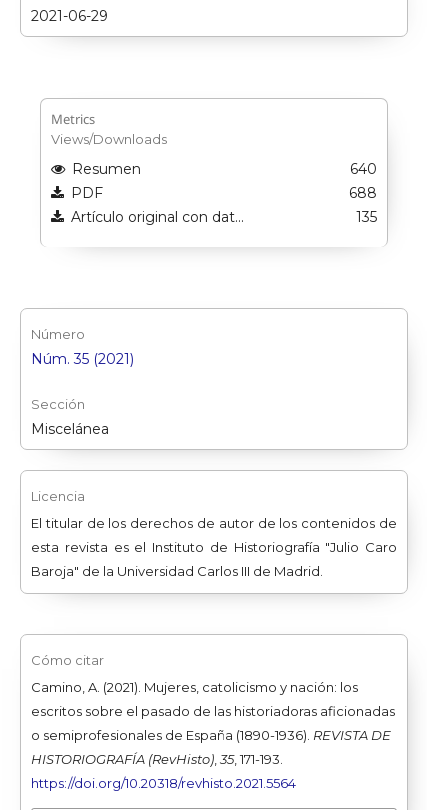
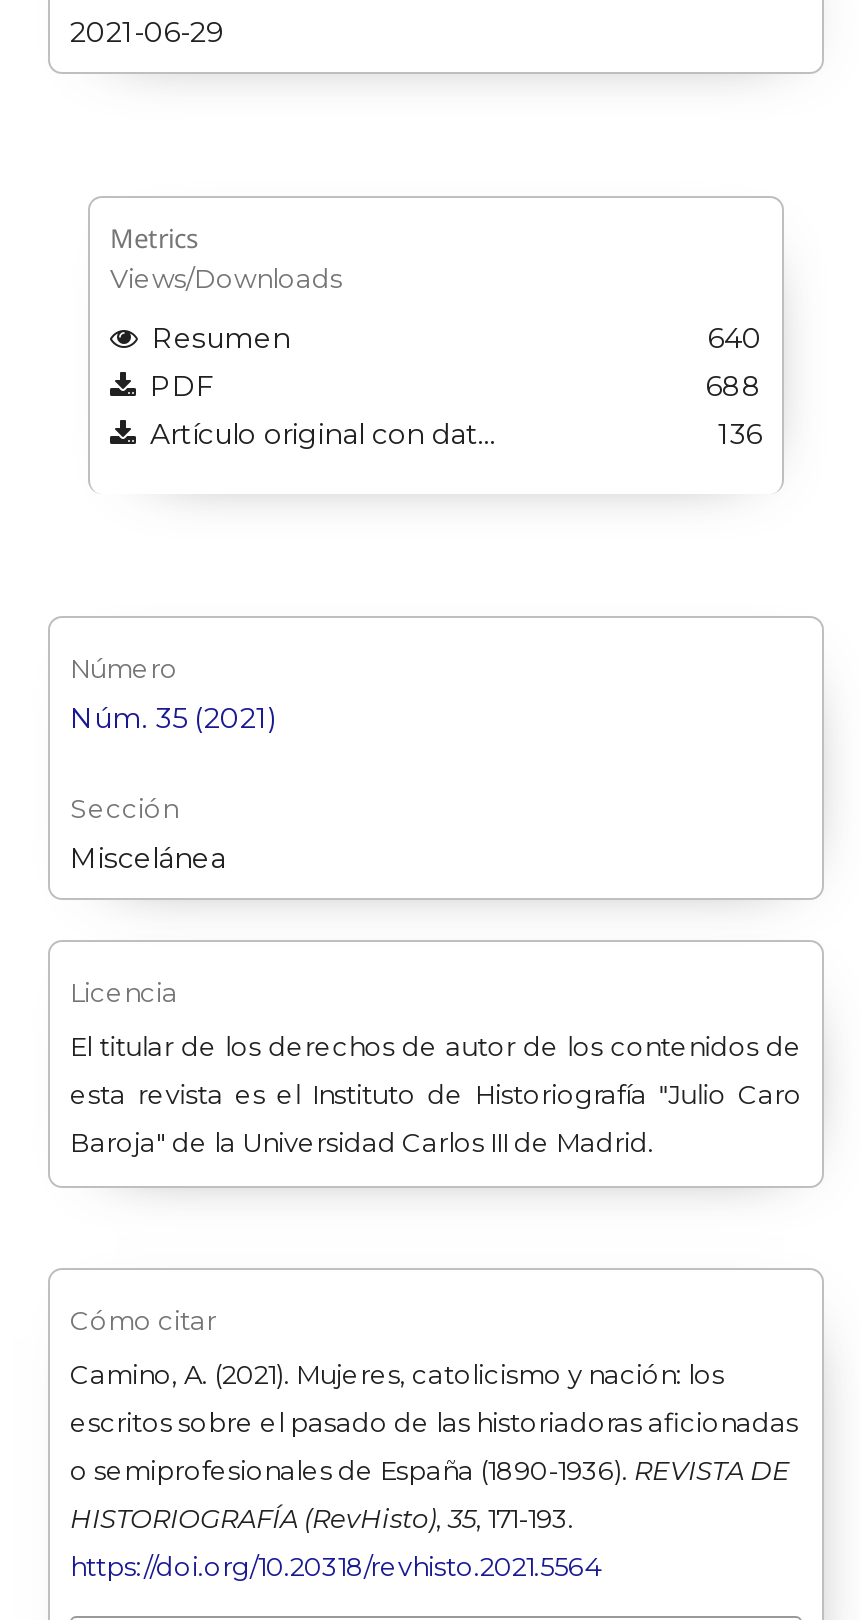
[356,208,377,226] 135 -> [718,416,762,452] 136

